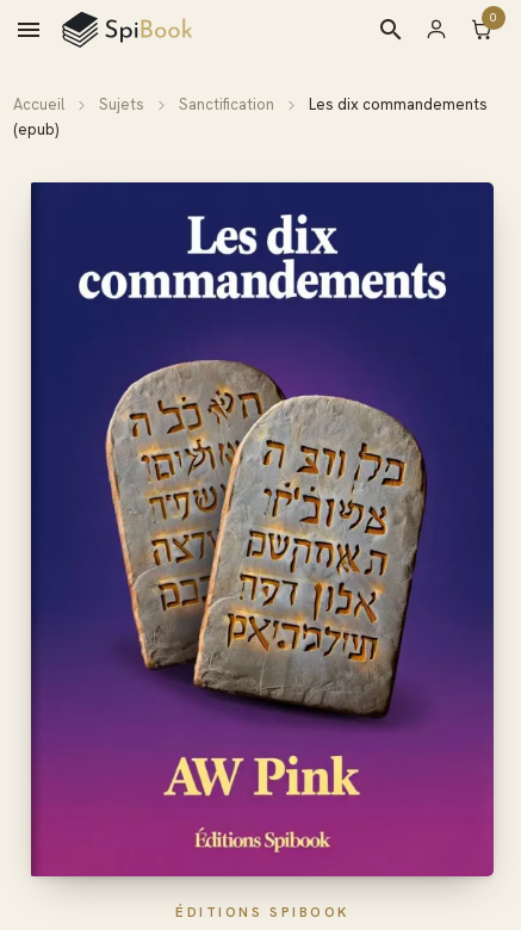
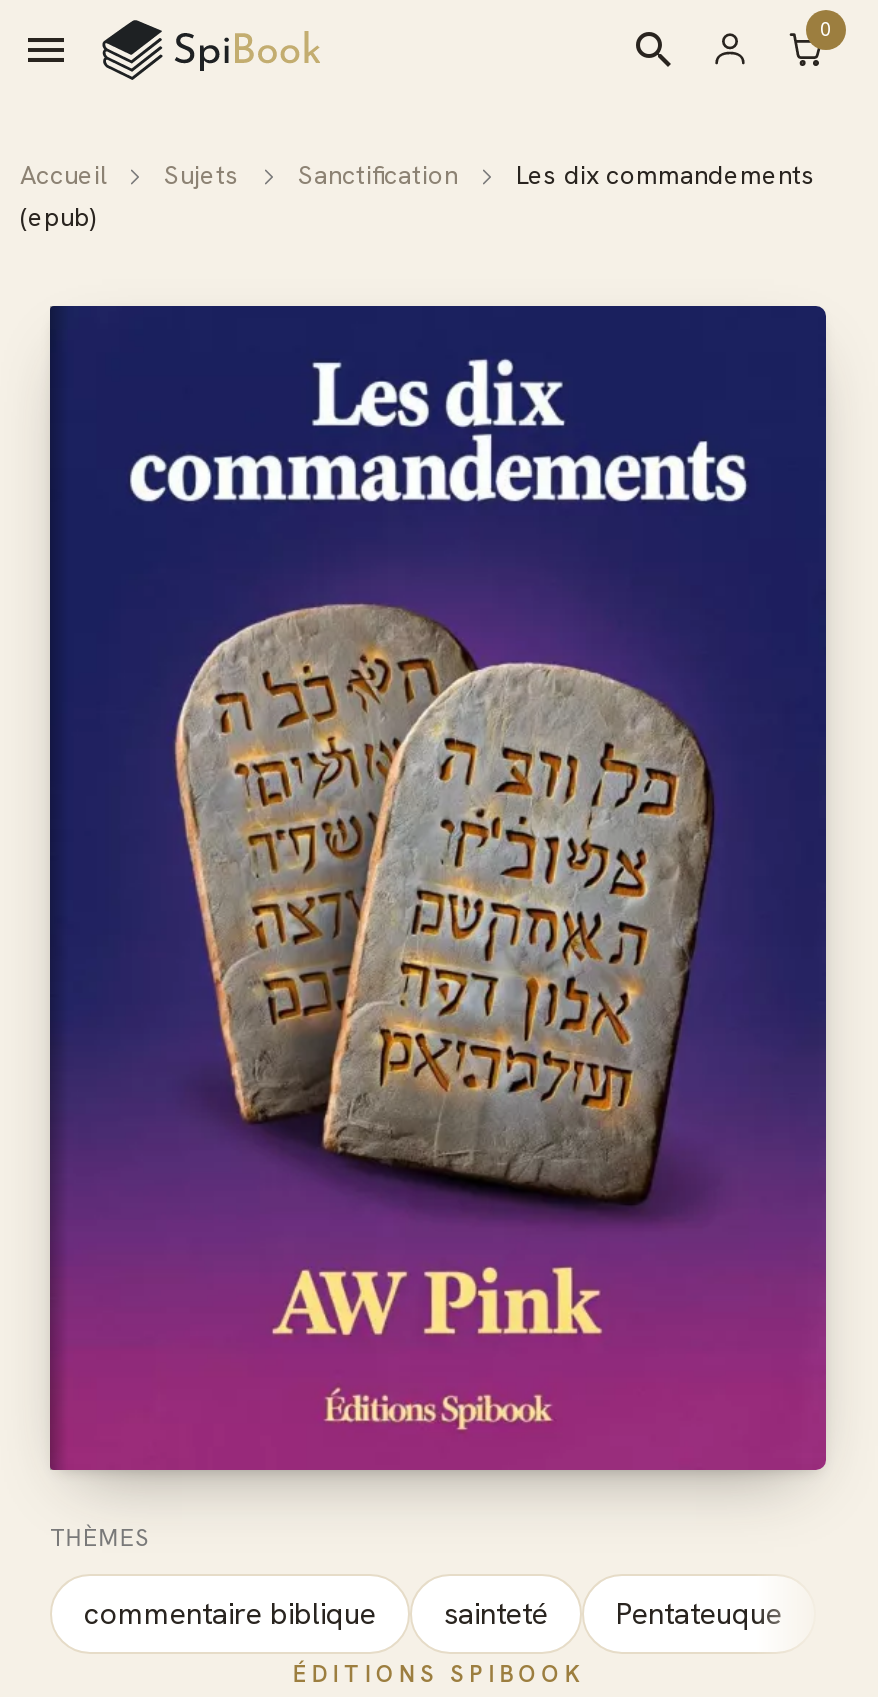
none -> [50,1523,782,1633] THÈMES | commentaire biblique | sainteté | Pentateuque

